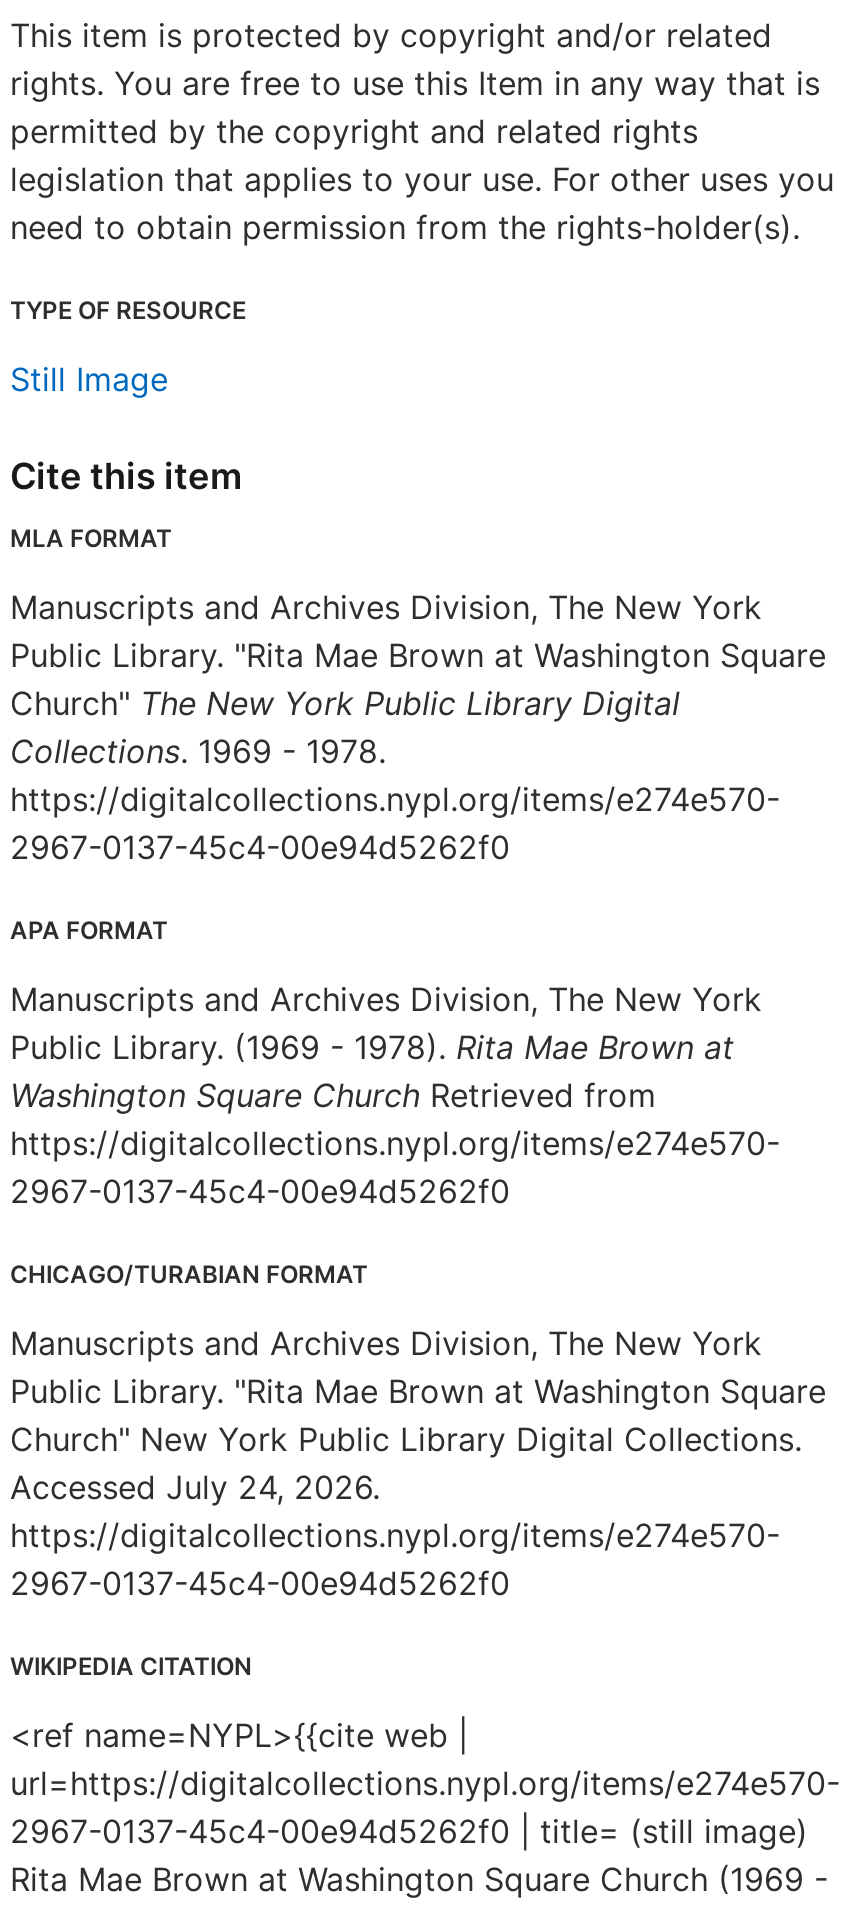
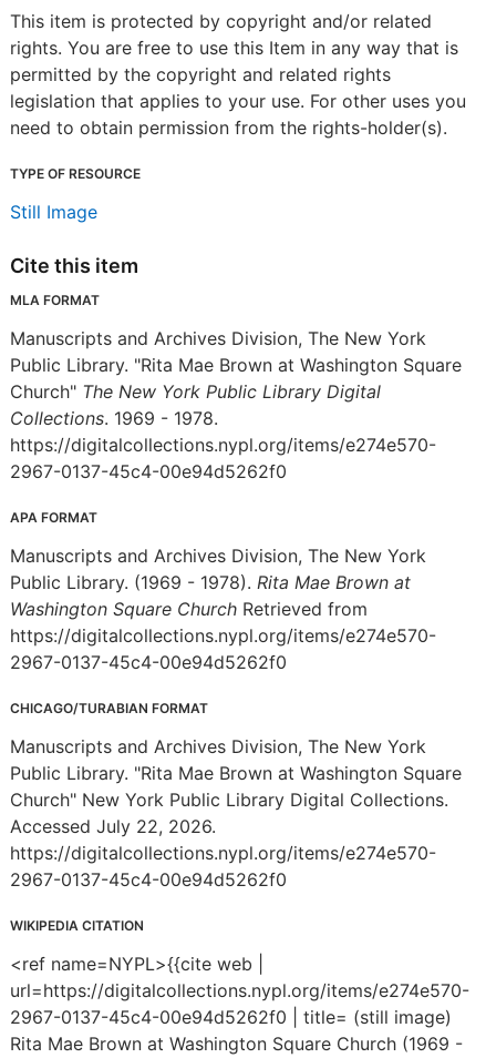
[10,1467,380,1507] Accessed July 24, 2026. -> [10,815,216,837] Accessed July 22, 2026.

